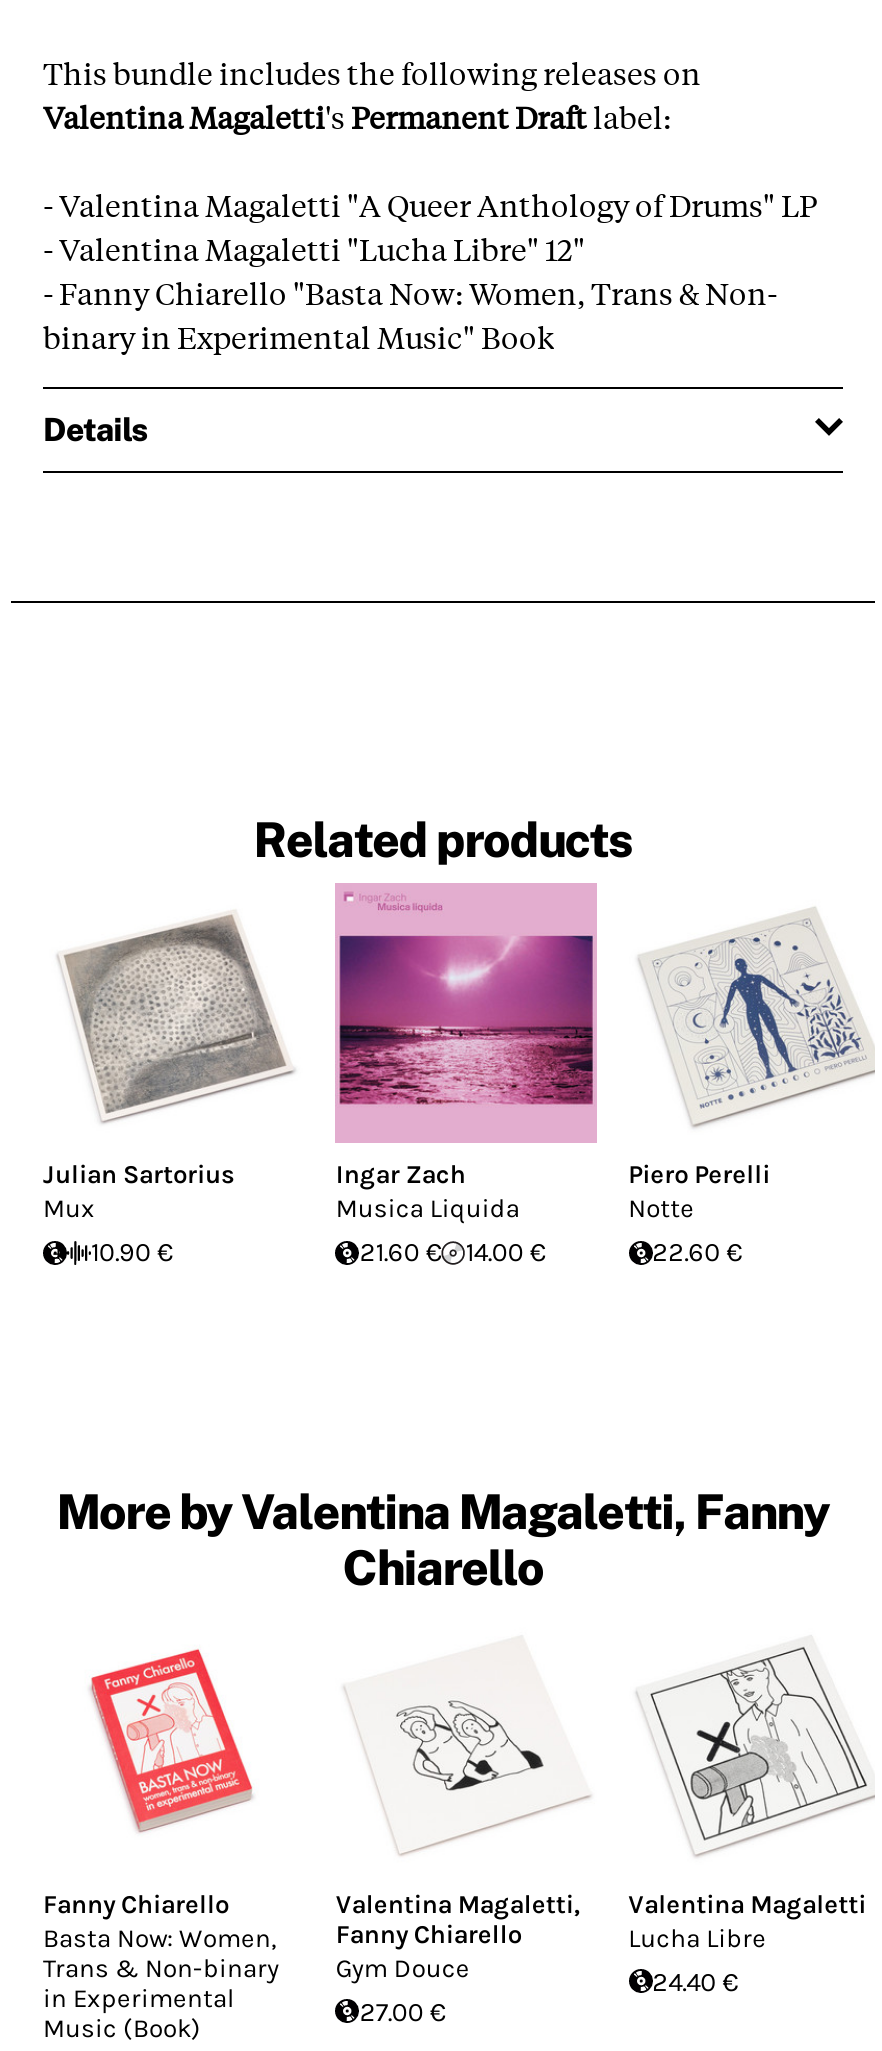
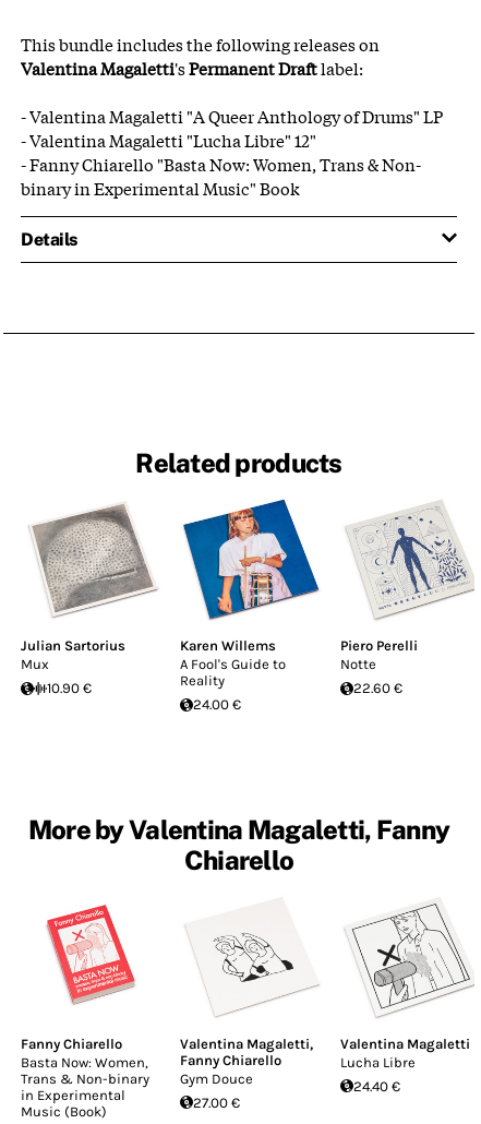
[335,883,597,1224] [image] | Ingar Zach | Musica Liquida -> [180,488,322,689] [image] | Karen Willems | A Fool's Guide to | Reality
[360,1238,546,1268] 21.60 € | 14.00 € -> [193,697,241,713] 24.00 €

